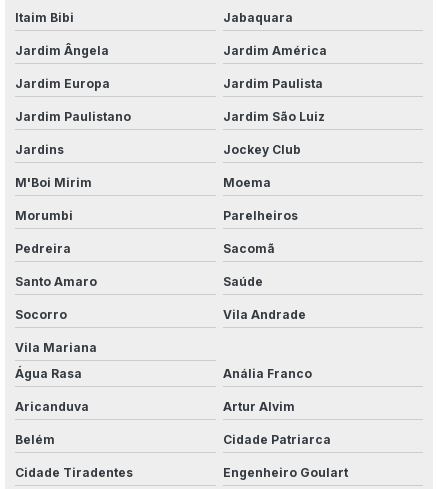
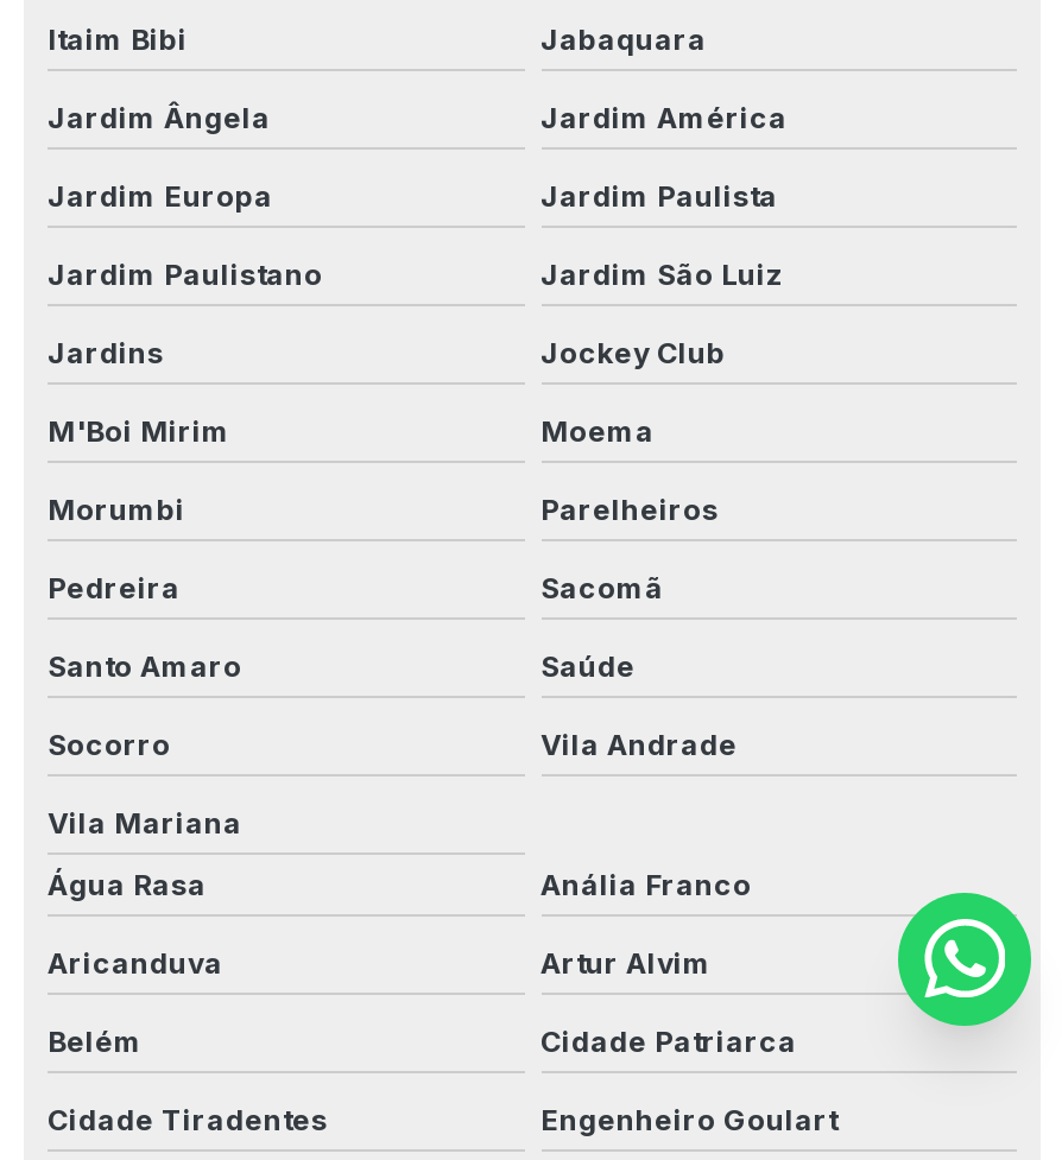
none -> [896,890,1033,1040] [image]

